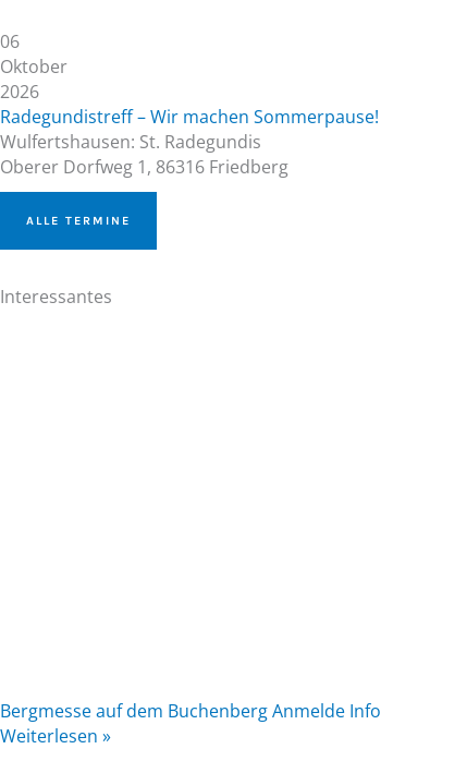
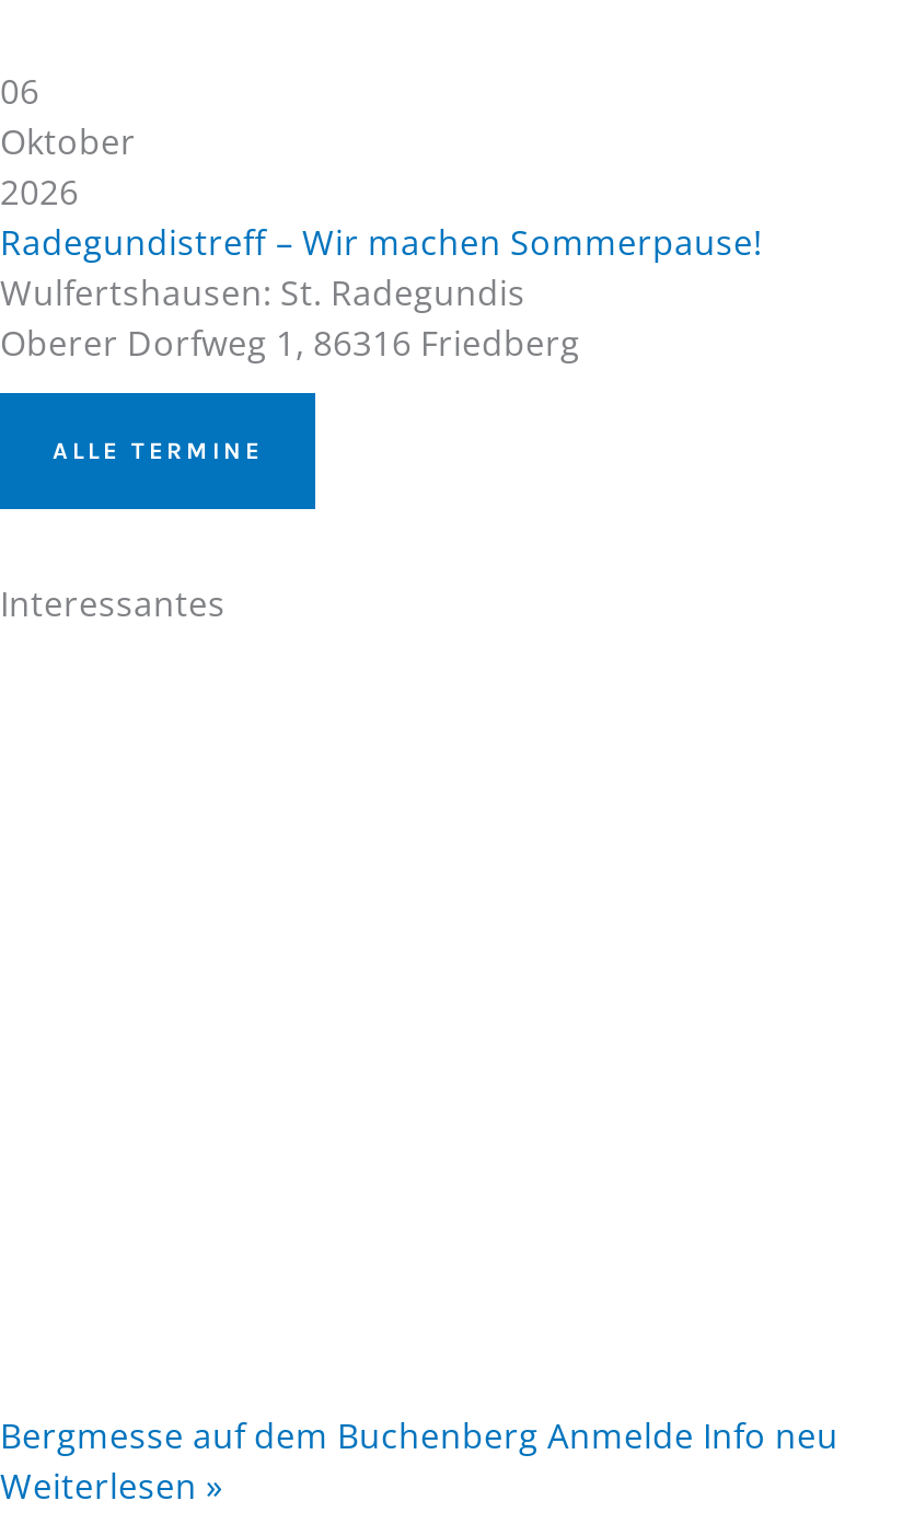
[0,699,381,723] Bergmesse auf dem Buchenberg Anmelde Info -> [0,1411,838,1459] Bergmesse auf dem Buchenberg Anmelde Info neu

